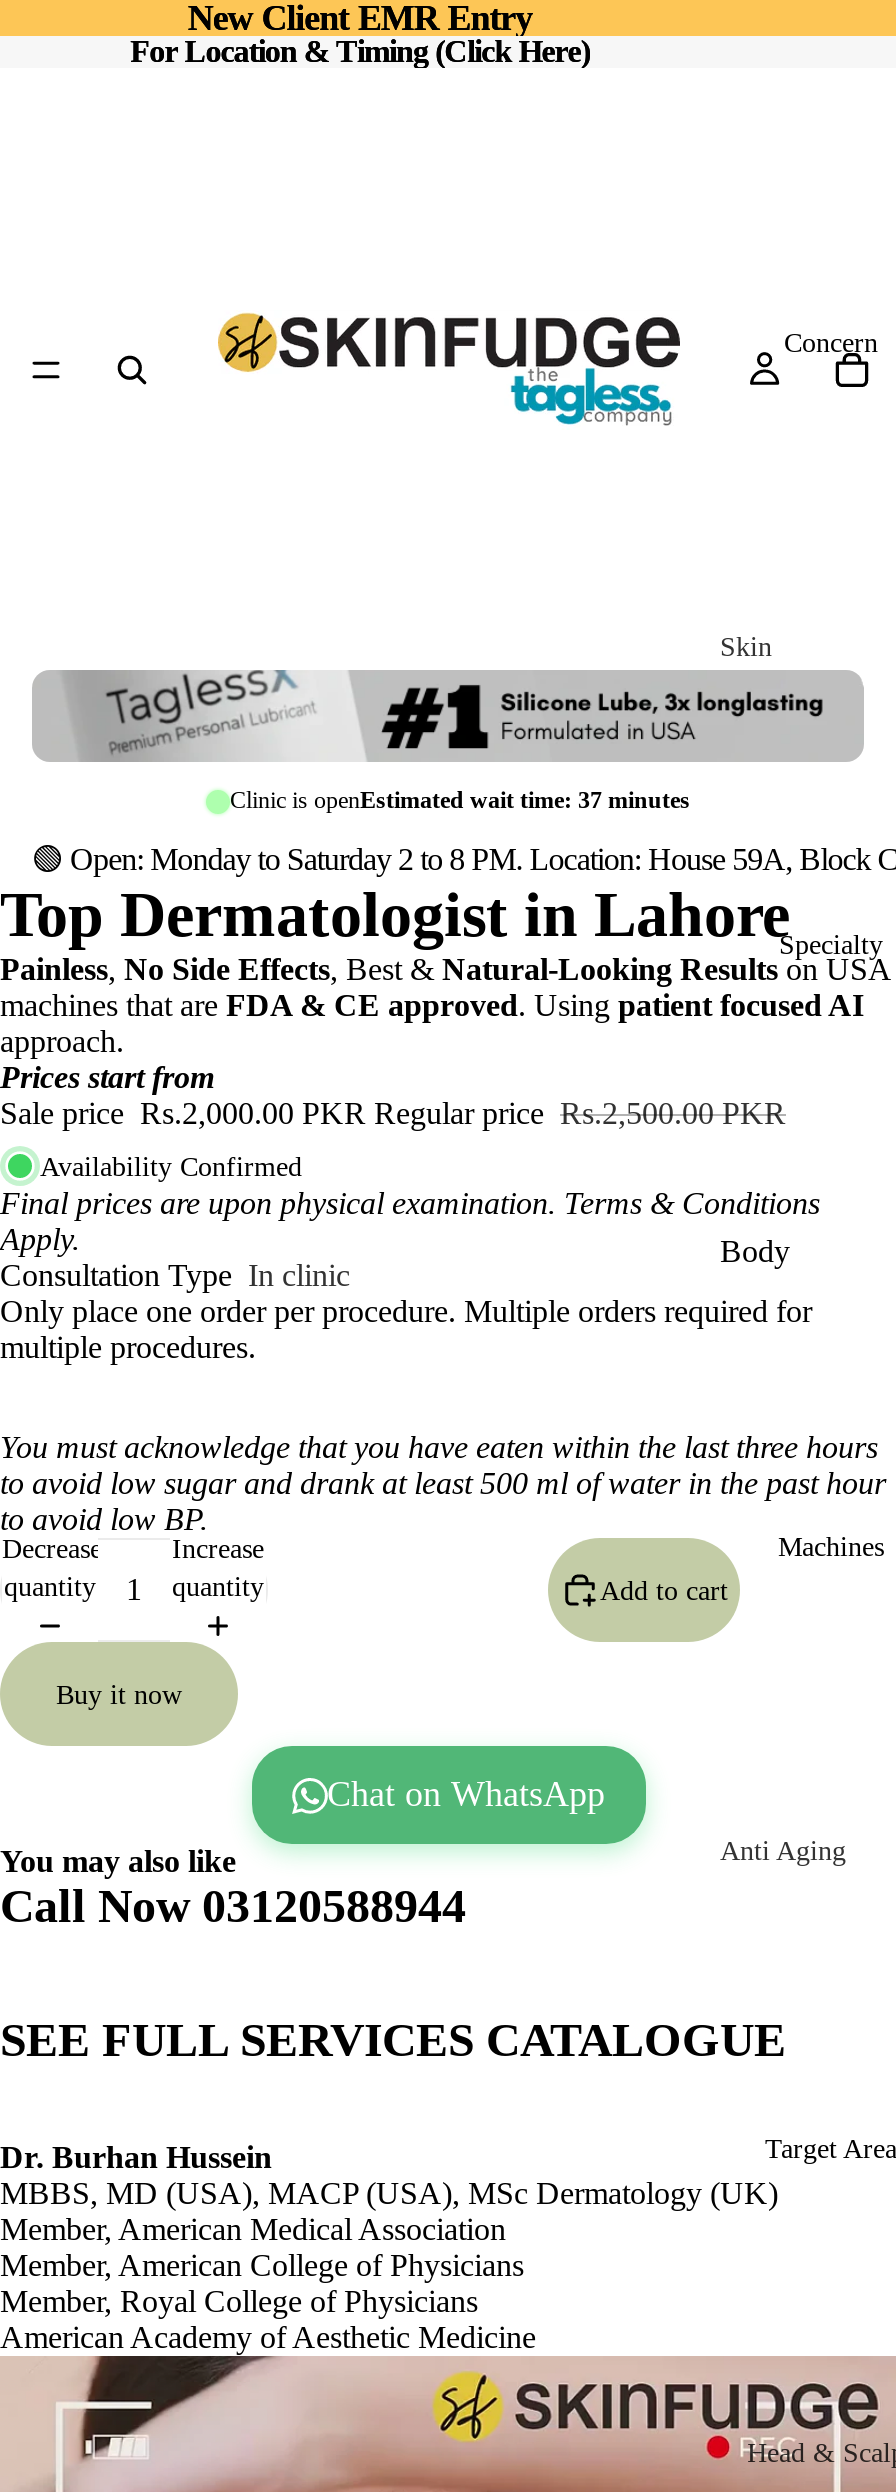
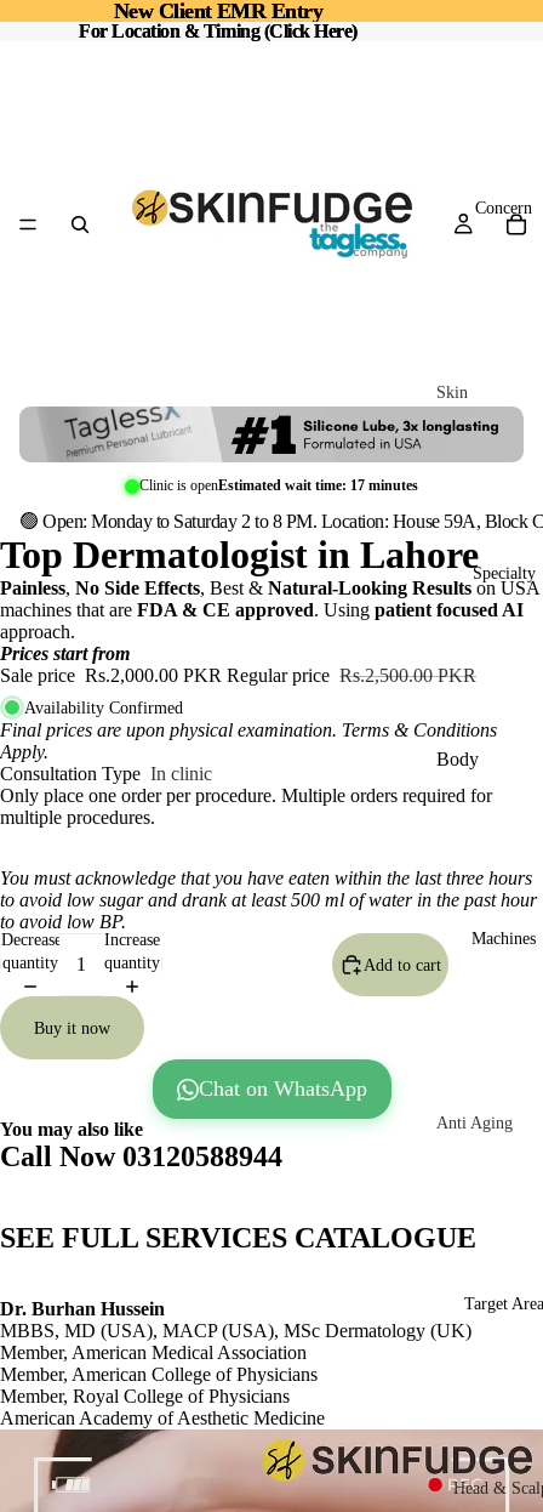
[230,786,690,814] Clinic is openEstimated wait time: 37 minutes -> [139,477,418,494] Clinic is openEstimated wait time: 17 minutes

